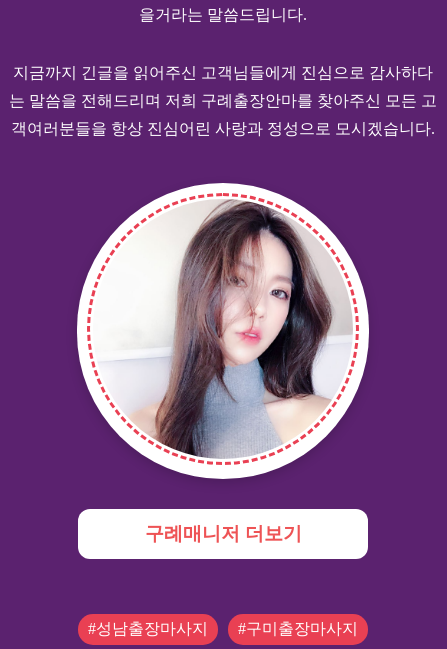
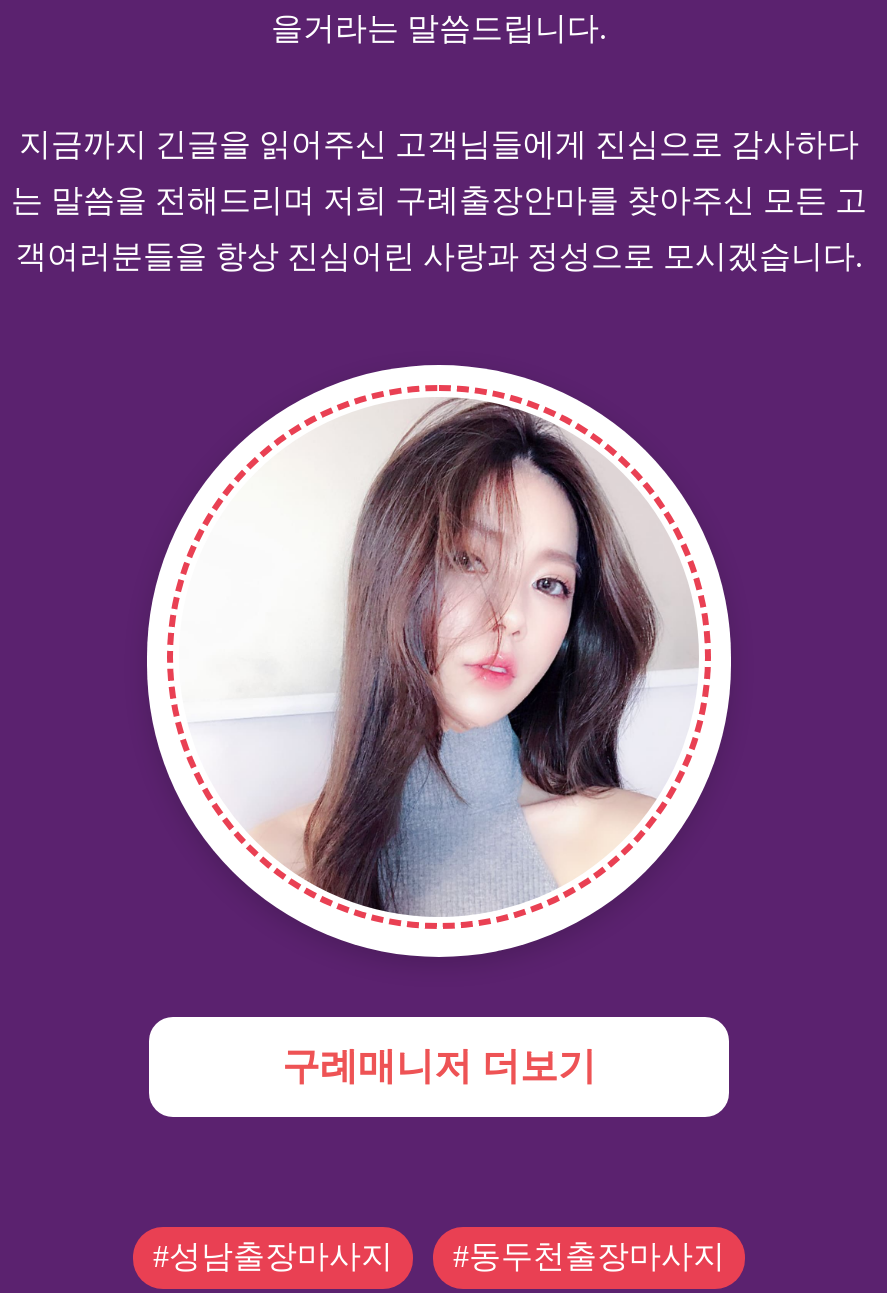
[238,620,358,637] #구미출장마사지 -> [453,1239,725,1273] #동두천출장마사지

